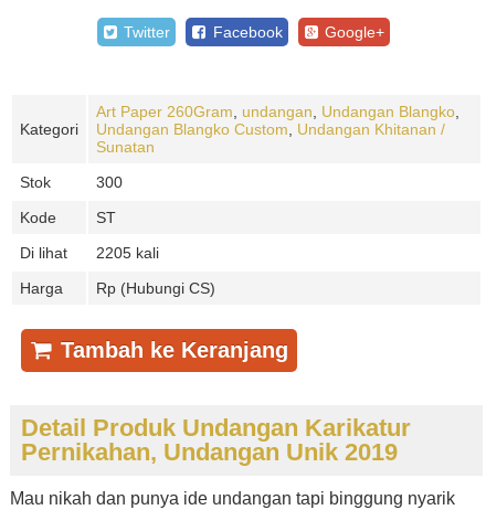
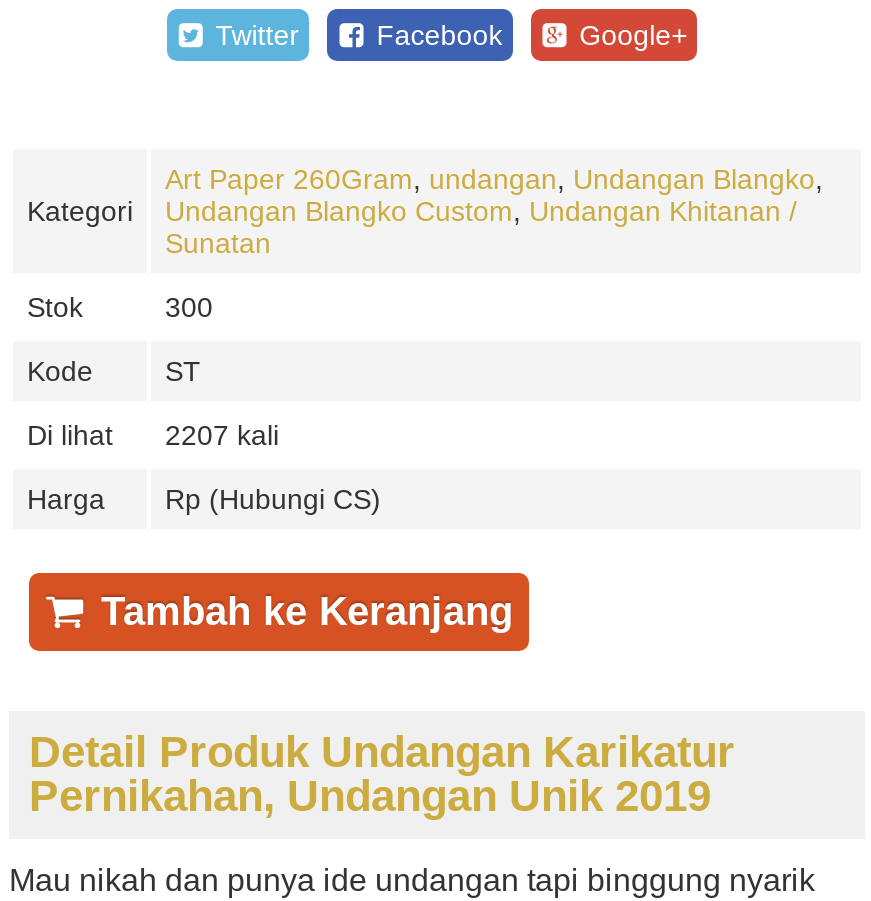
[20,244,159,262] Di lihat 2205 kali -> [27,419,279,451] Di lihat 2207 kali

